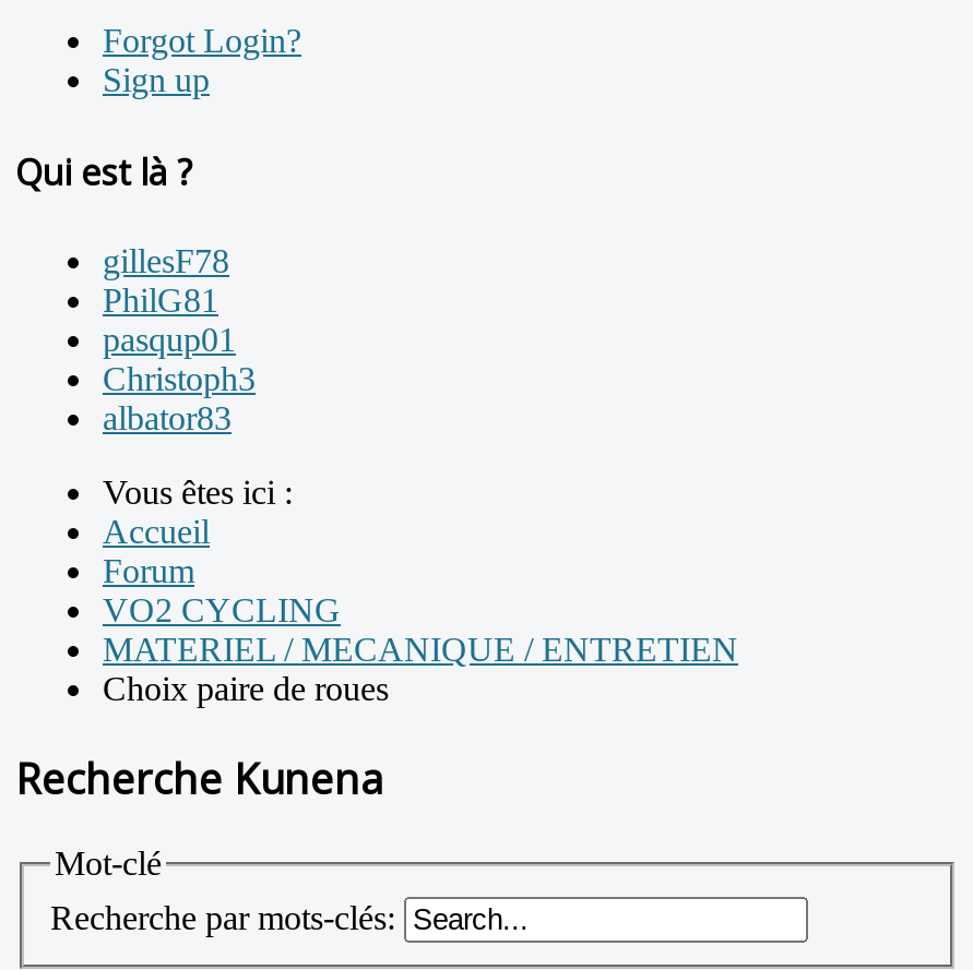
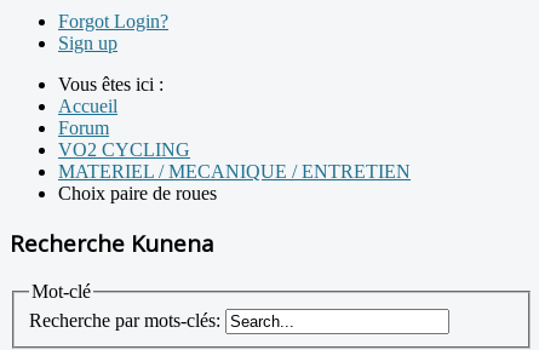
[15,148,256,436] Qui est là ? | gillesF78 | PhilG81 | pasqup01 | Christoph3 | albator83 -> none

